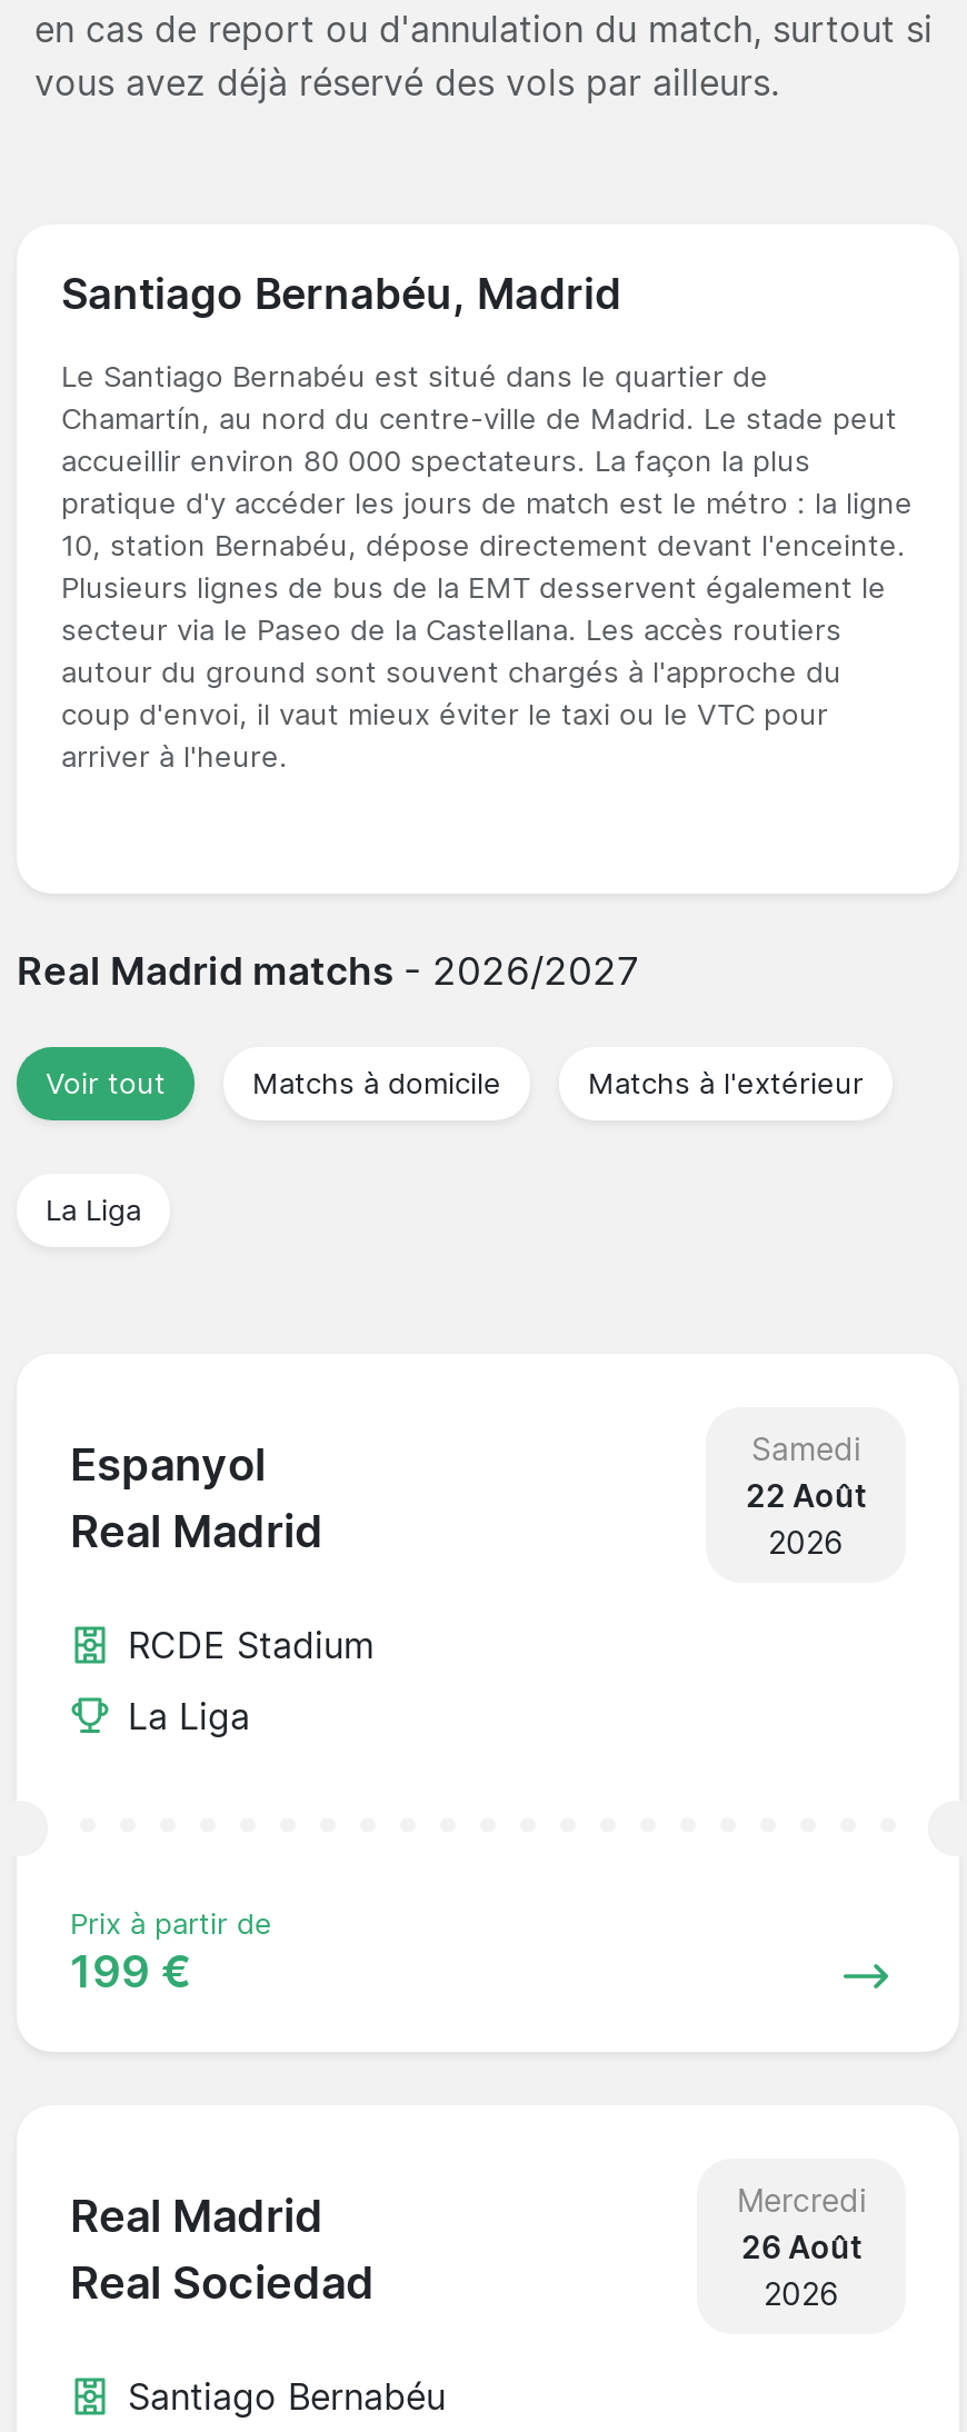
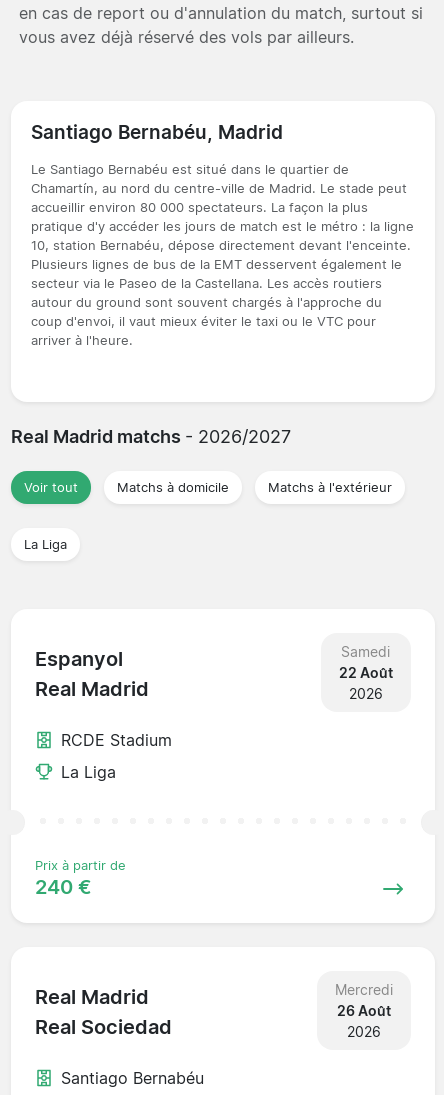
[70,1944,192,1998] 199 € -> [35,875,92,899] 240 €

